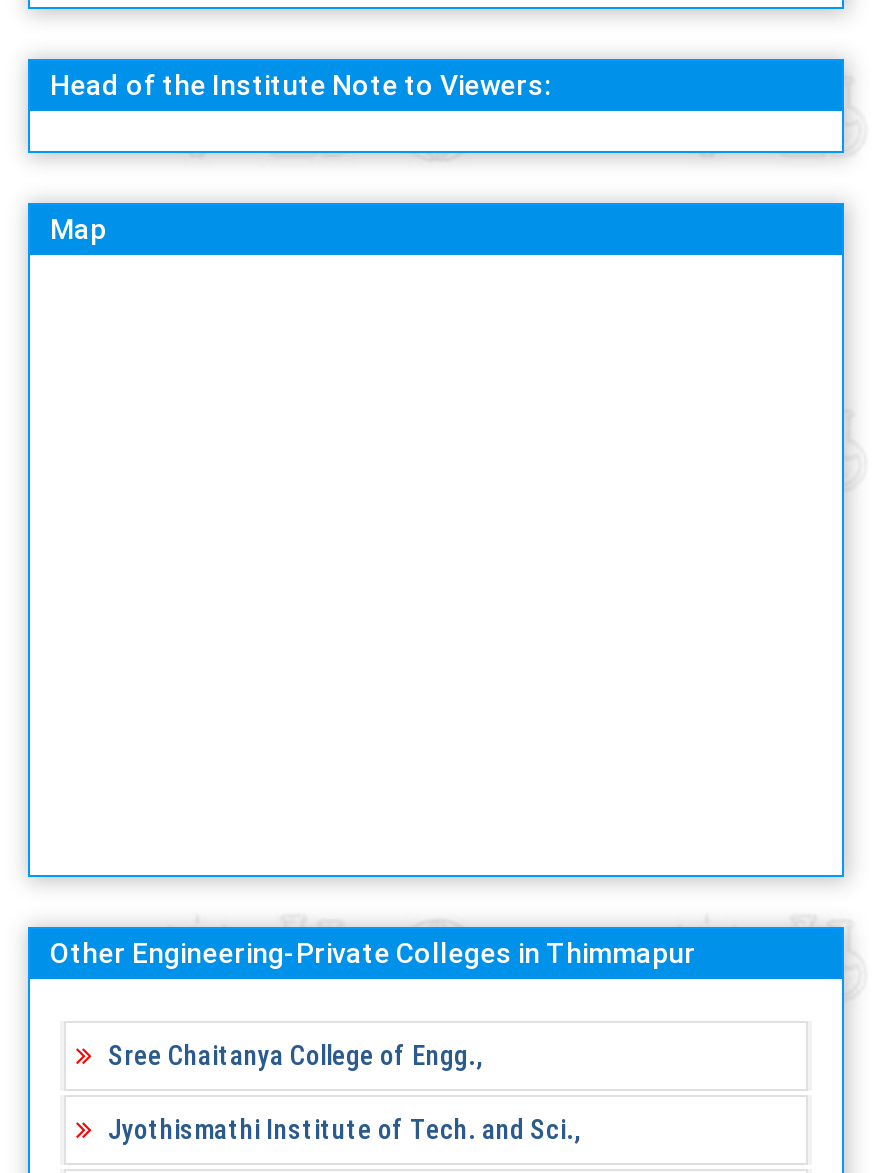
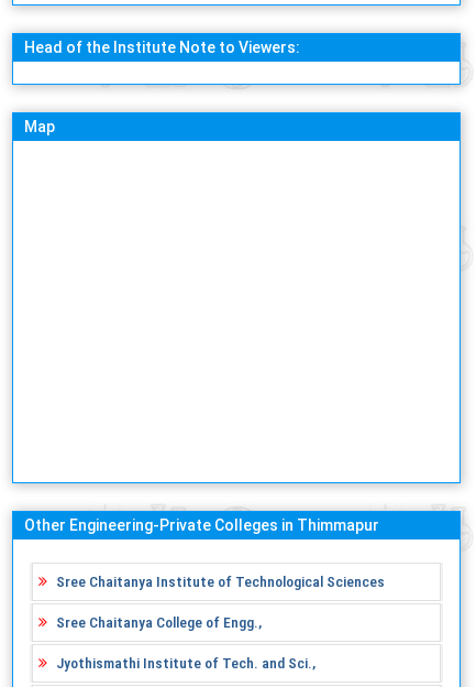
none -> [56,572,385,590] Sree Chaitanya Institute of Technological Sciences

